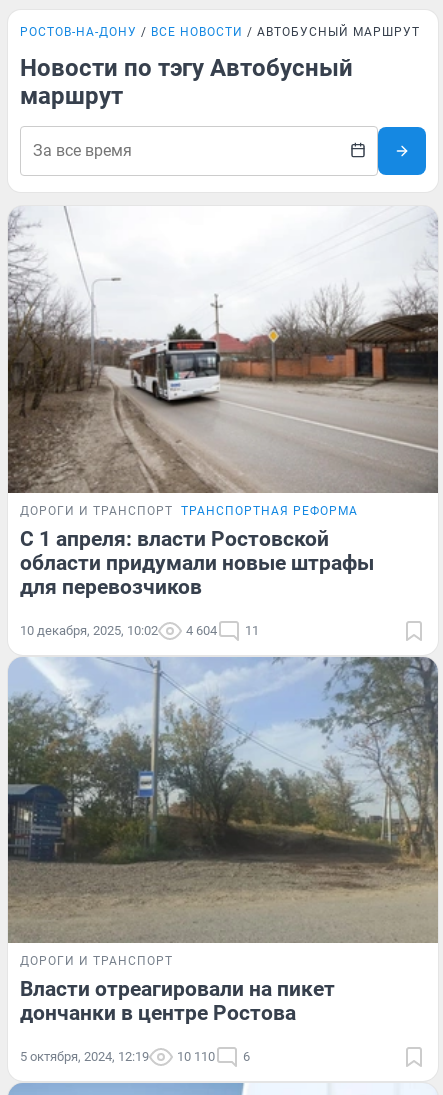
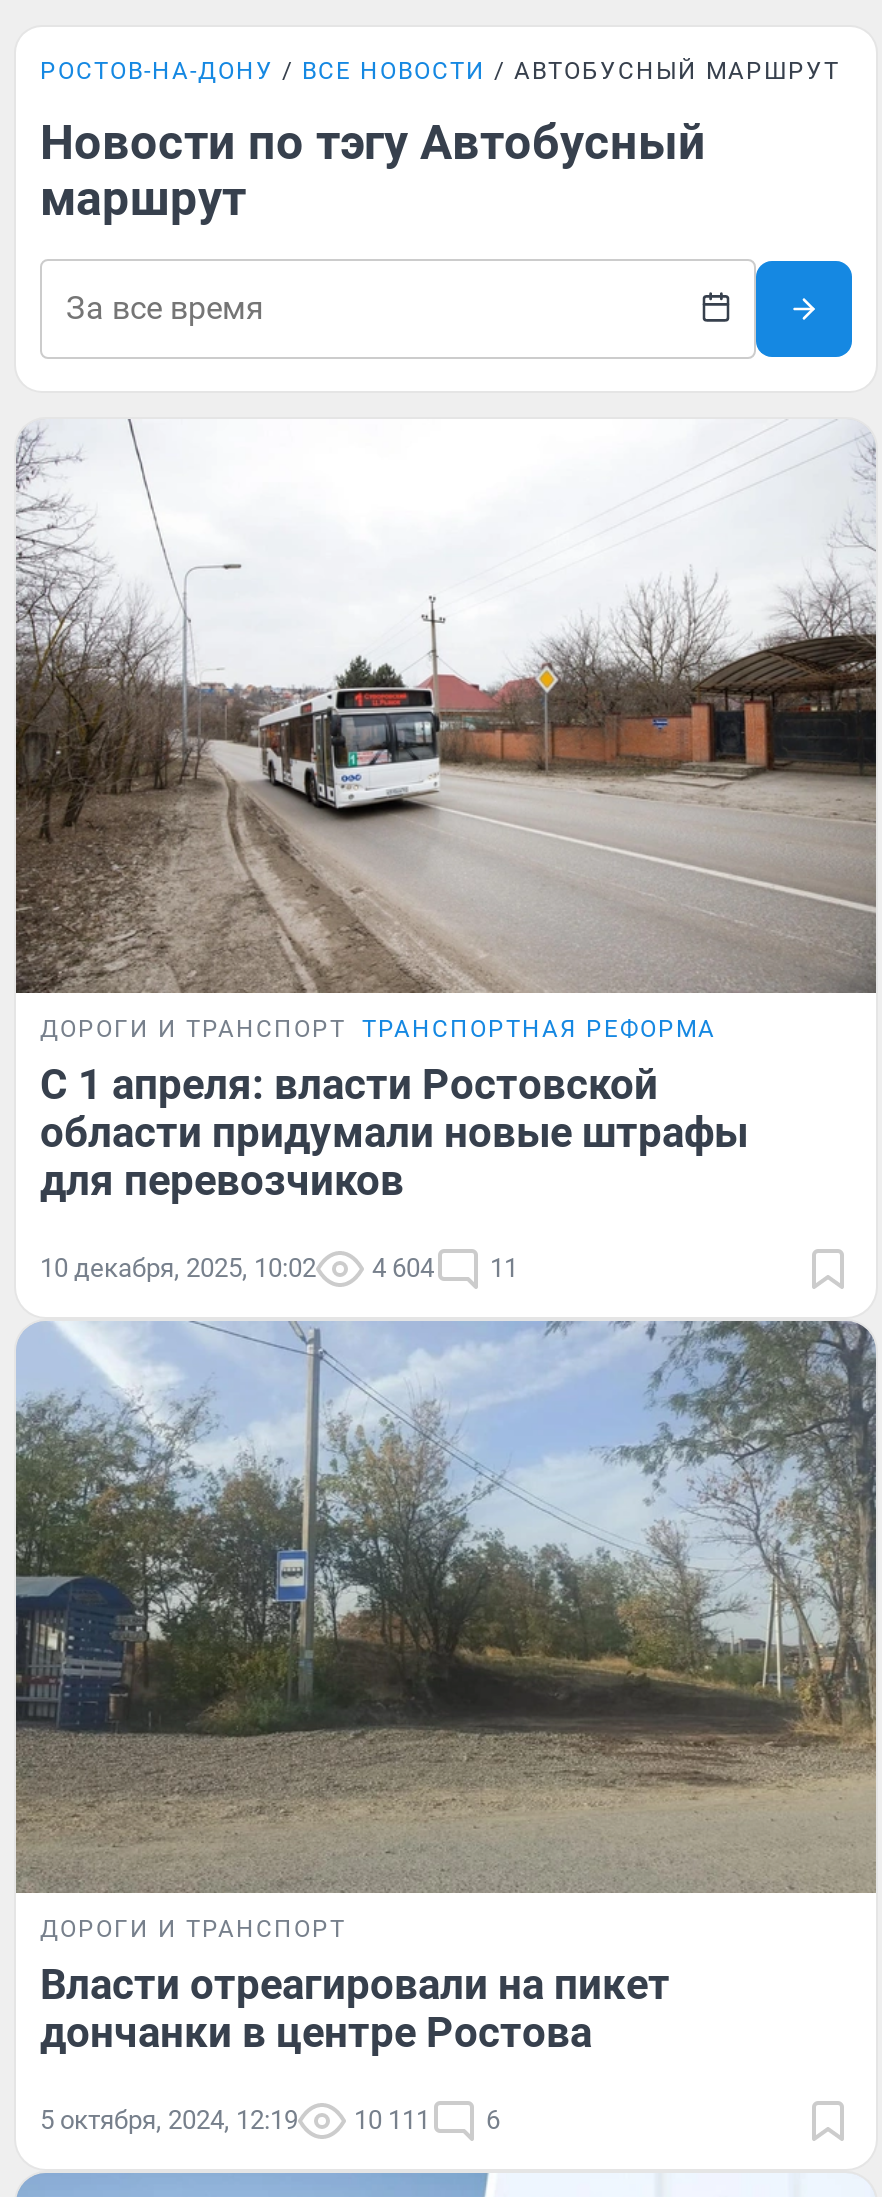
[20,1049,250,1064] 5 октября, 2024, 12:19 10 110 6 -> [40,2106,500,2136] 5 октября, 2024, 12:19 10 111 6

